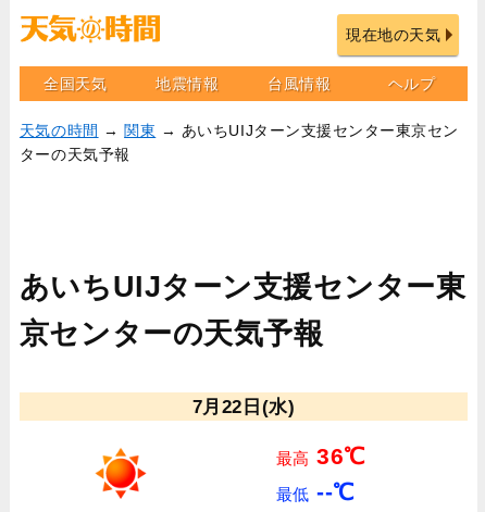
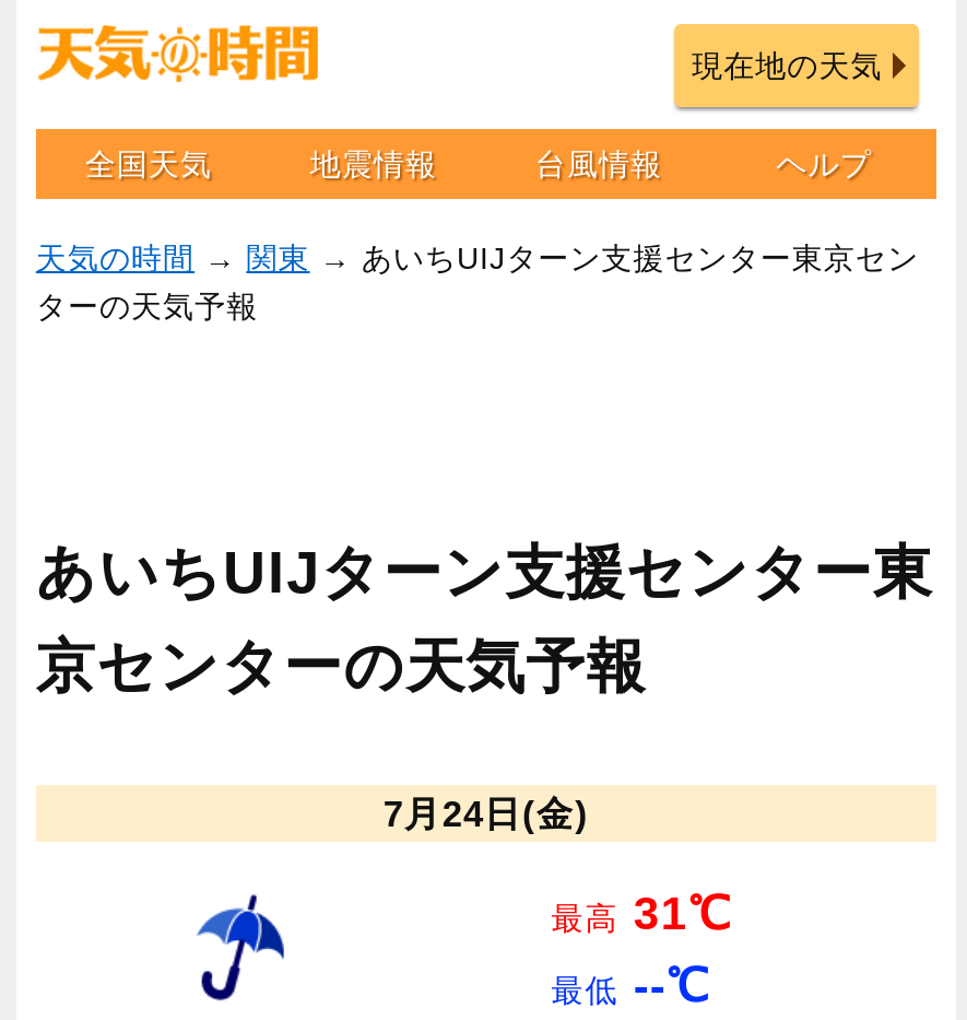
[192,397,295,416] 7月22日(水) -> [383,794,589,833] 7月24日(金)
[95,448,147,500] [image] -> [189,892,290,1004] [image]
[276,444,365,469] 最高36℃ -> [551,888,731,938] 最高31℃

